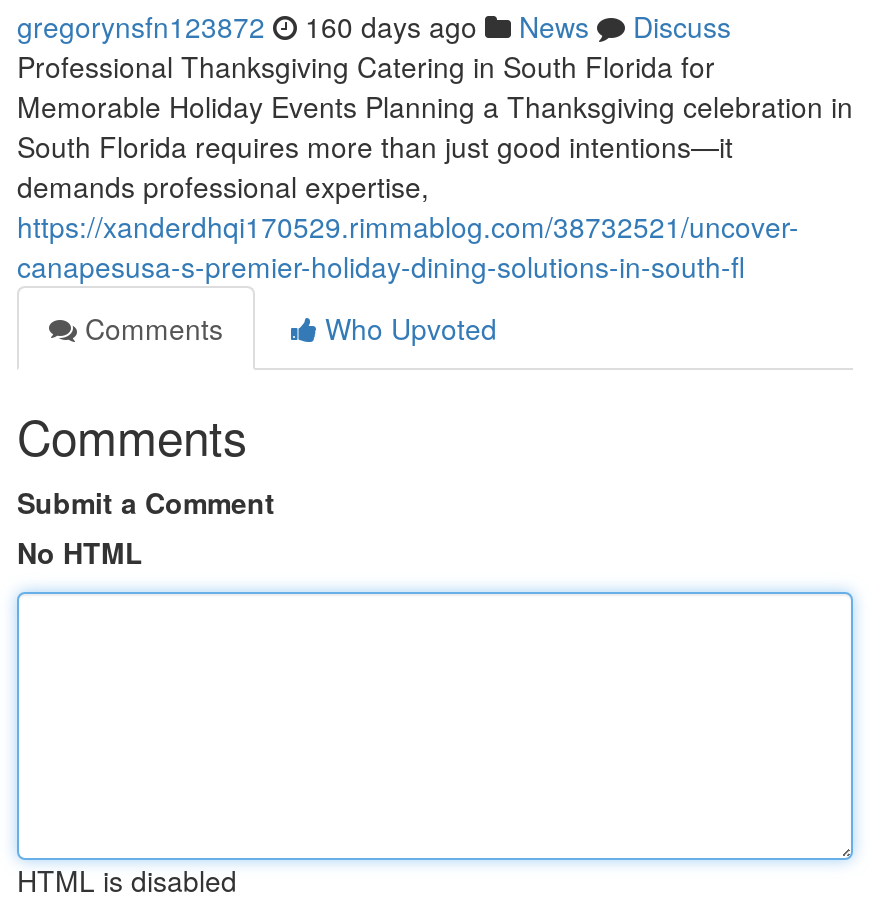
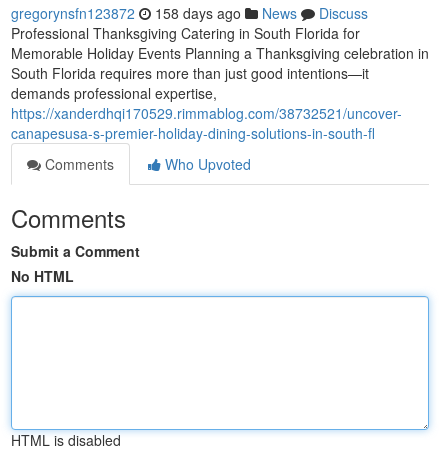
[17,6,731,46] gregorynsfn123872 160 days ago News Discuss -> [11,3,368,23] gregorynsfn123872 158 days ago News Discuss

